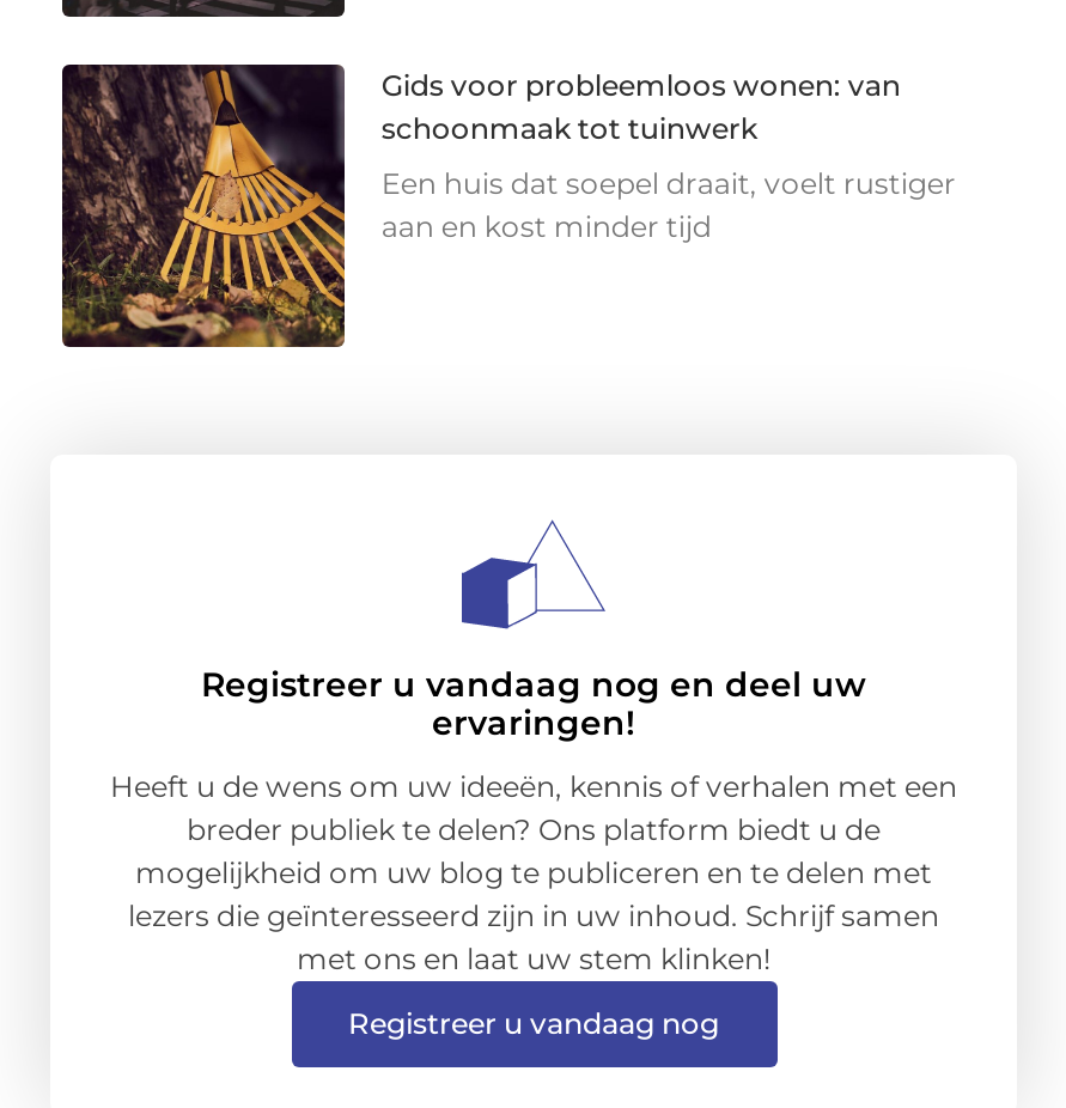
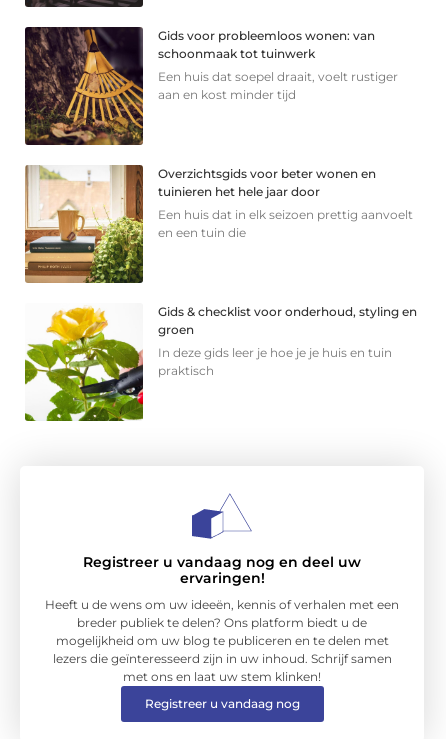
none -> [24,164,413,284] [image] | Overzichtsgids voor beter wonen en | tuinieren het hele jaar door | Een huis dat in elk seizoen prettig aanvoelt | en een tuin die
none -> [24,304,417,422] [image] | Gids & checklist voor onderhoud, styling en | groen | In deze gids leer je hoe je je huis en tuin | praktisch

